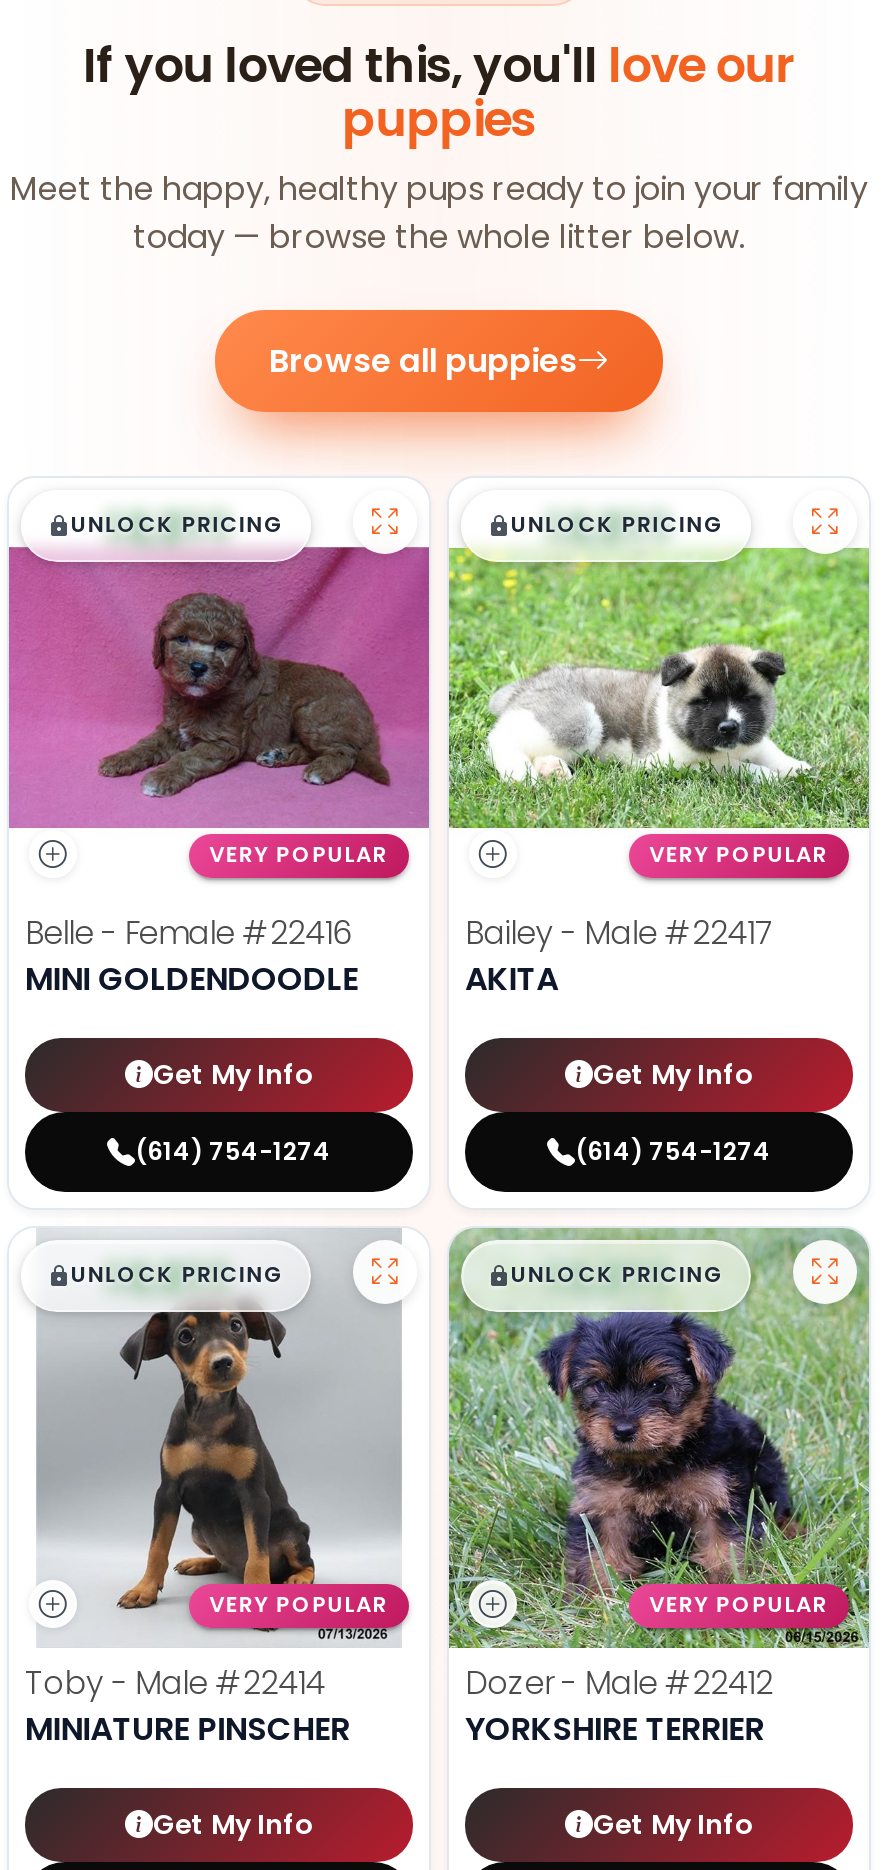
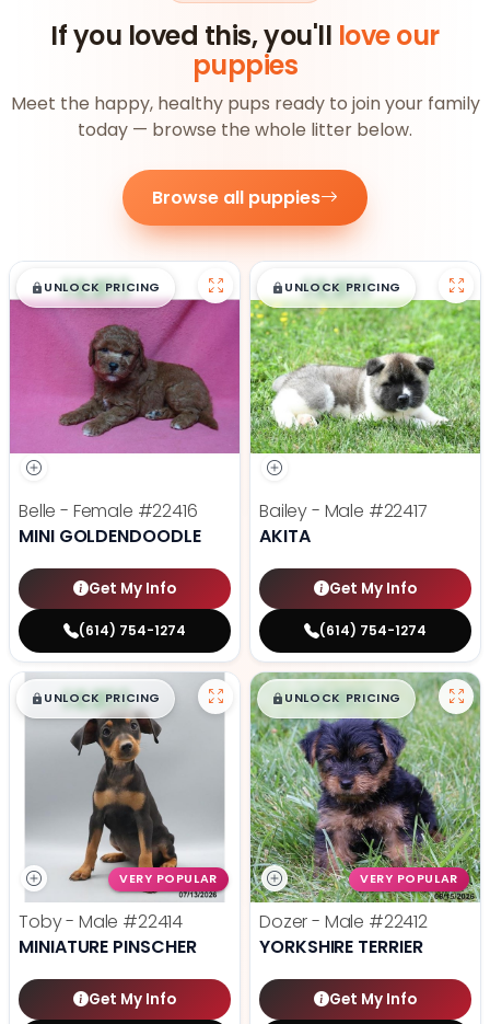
[209,841,388,871] VERY POPULAR -> none
[649,841,828,871] VERY POPULAR -> none

